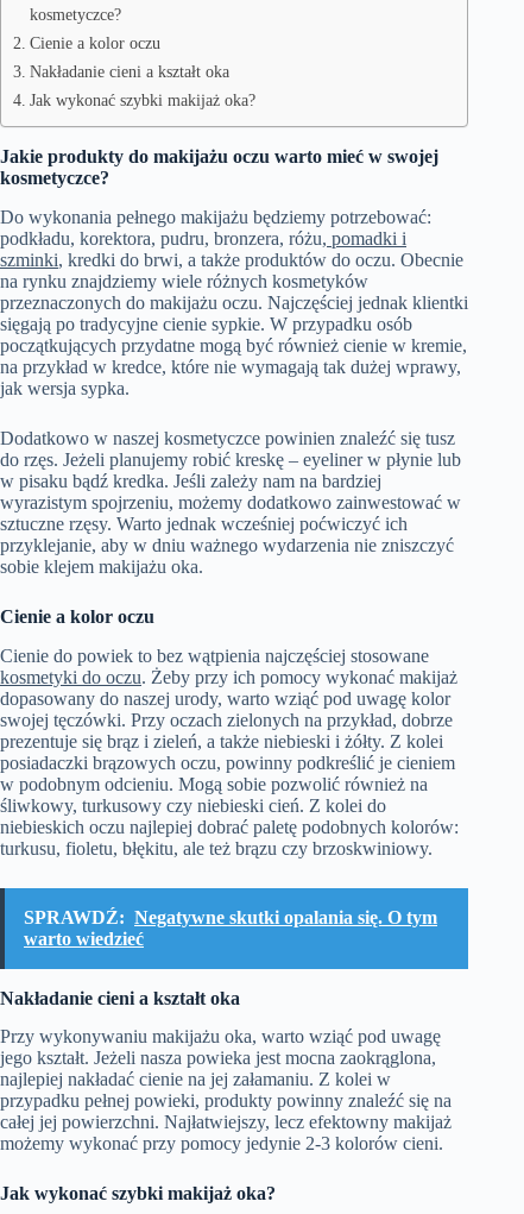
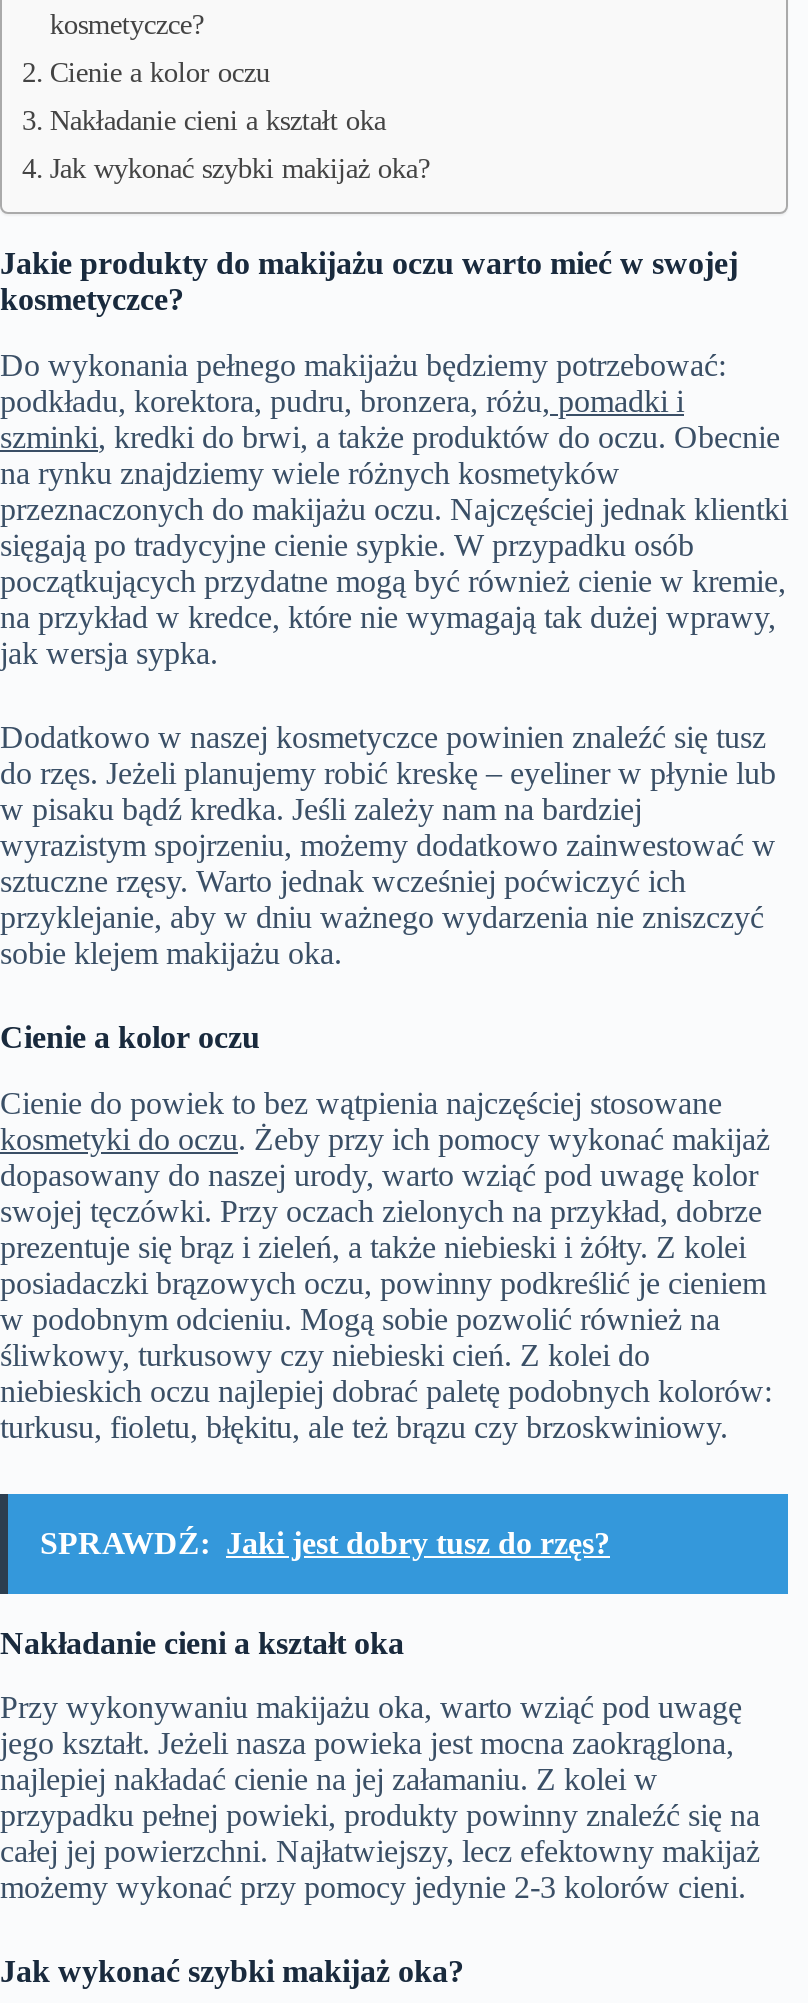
[24,907,437,948] SPRAWDŹ: Negatywne skutki opalania się. O tym | warto wiedzieć -> [40,1525,610,1559] SPRAWDŹ: Jaki jest dobry tusz do rzęs?

